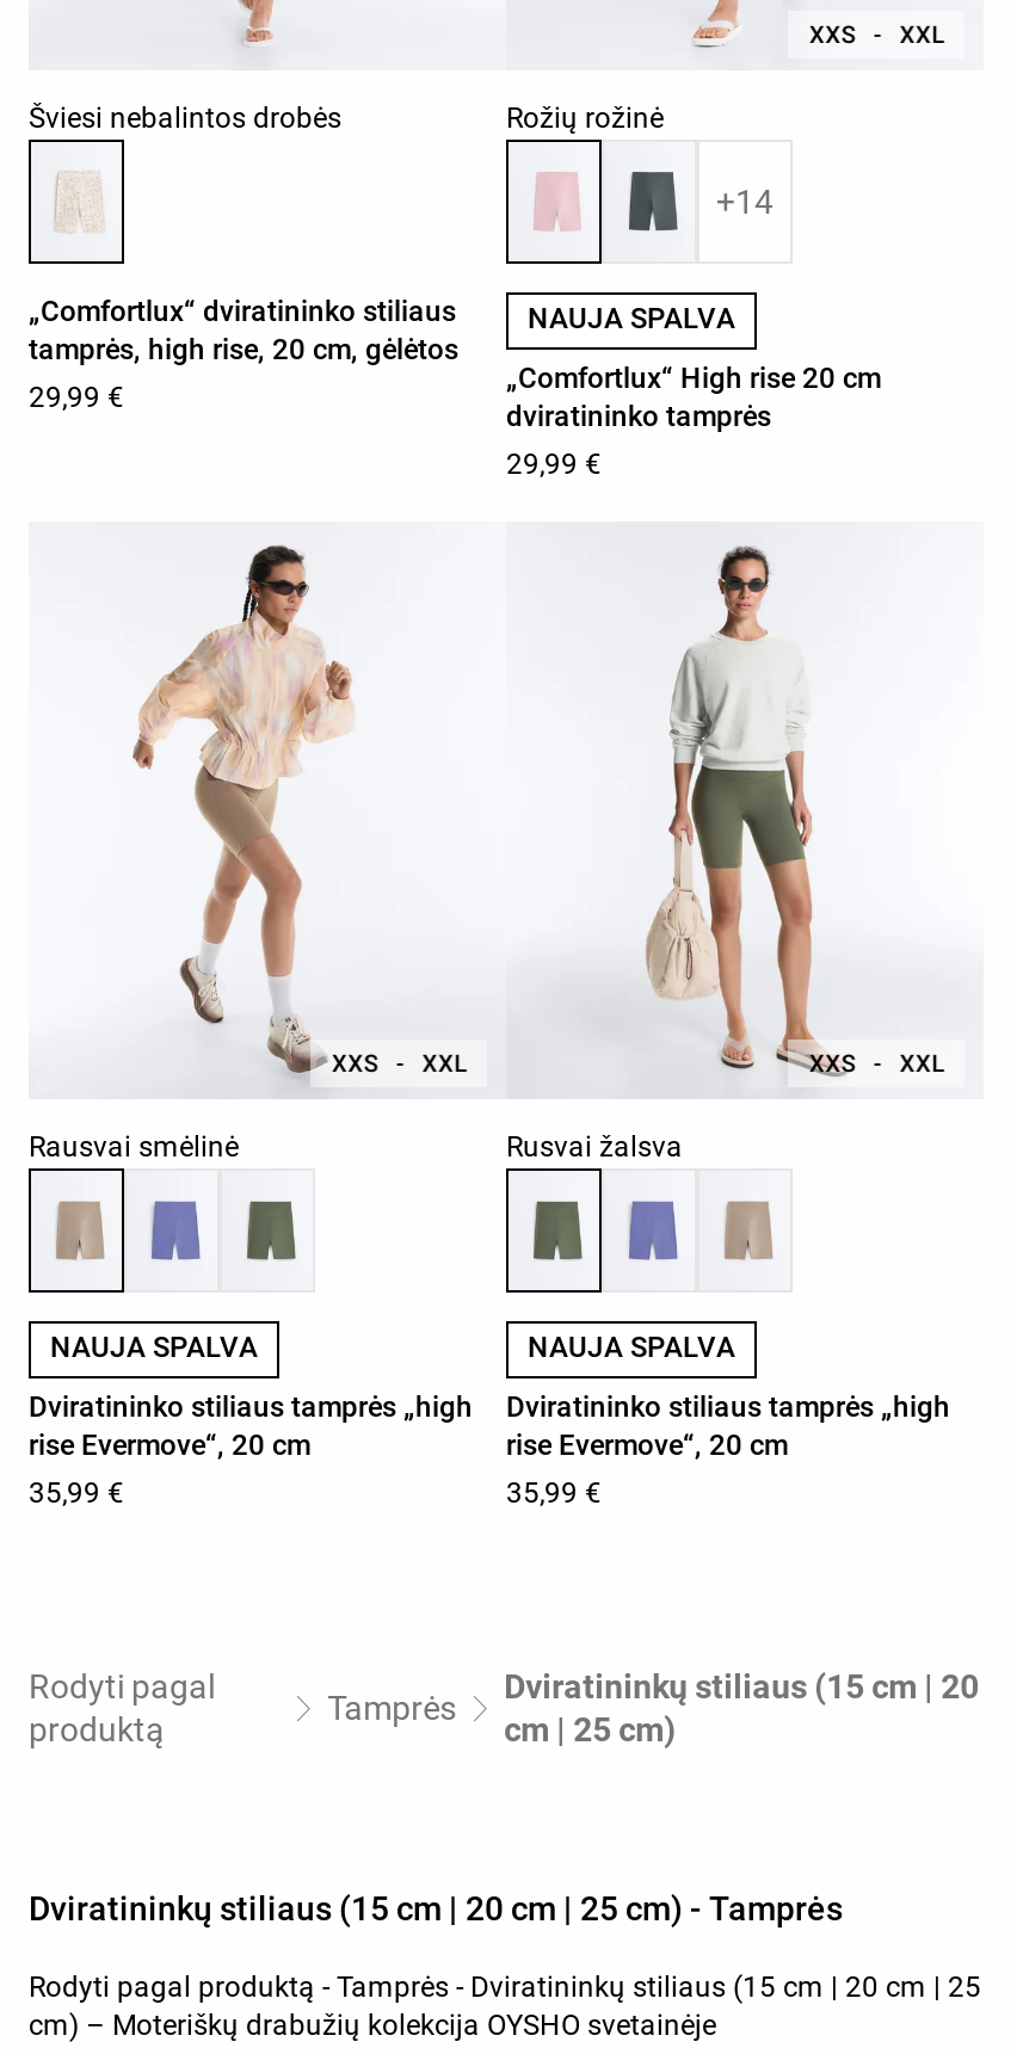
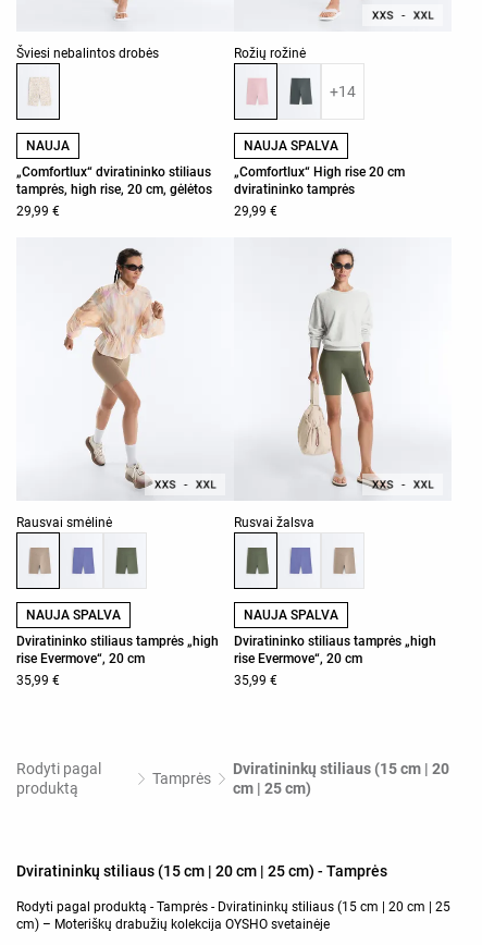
moved [29,294,458,414] -> [16,165,212,219]: „Comfortlux“ dviratininko stiliaus | tamprės, high rise, 20 cm, gėlėtos | 29,99 €
none -> [26,138,70,153] NAUJA

